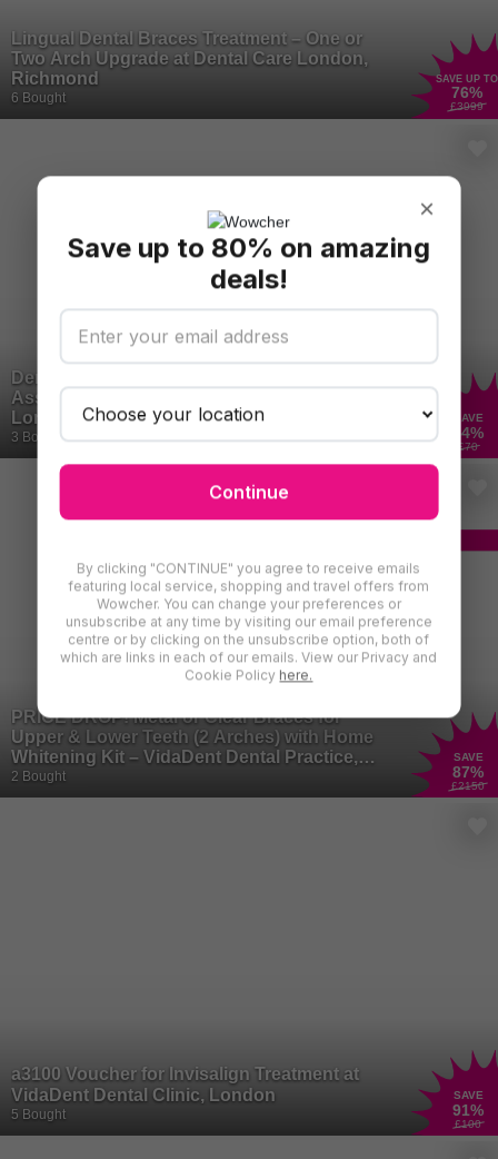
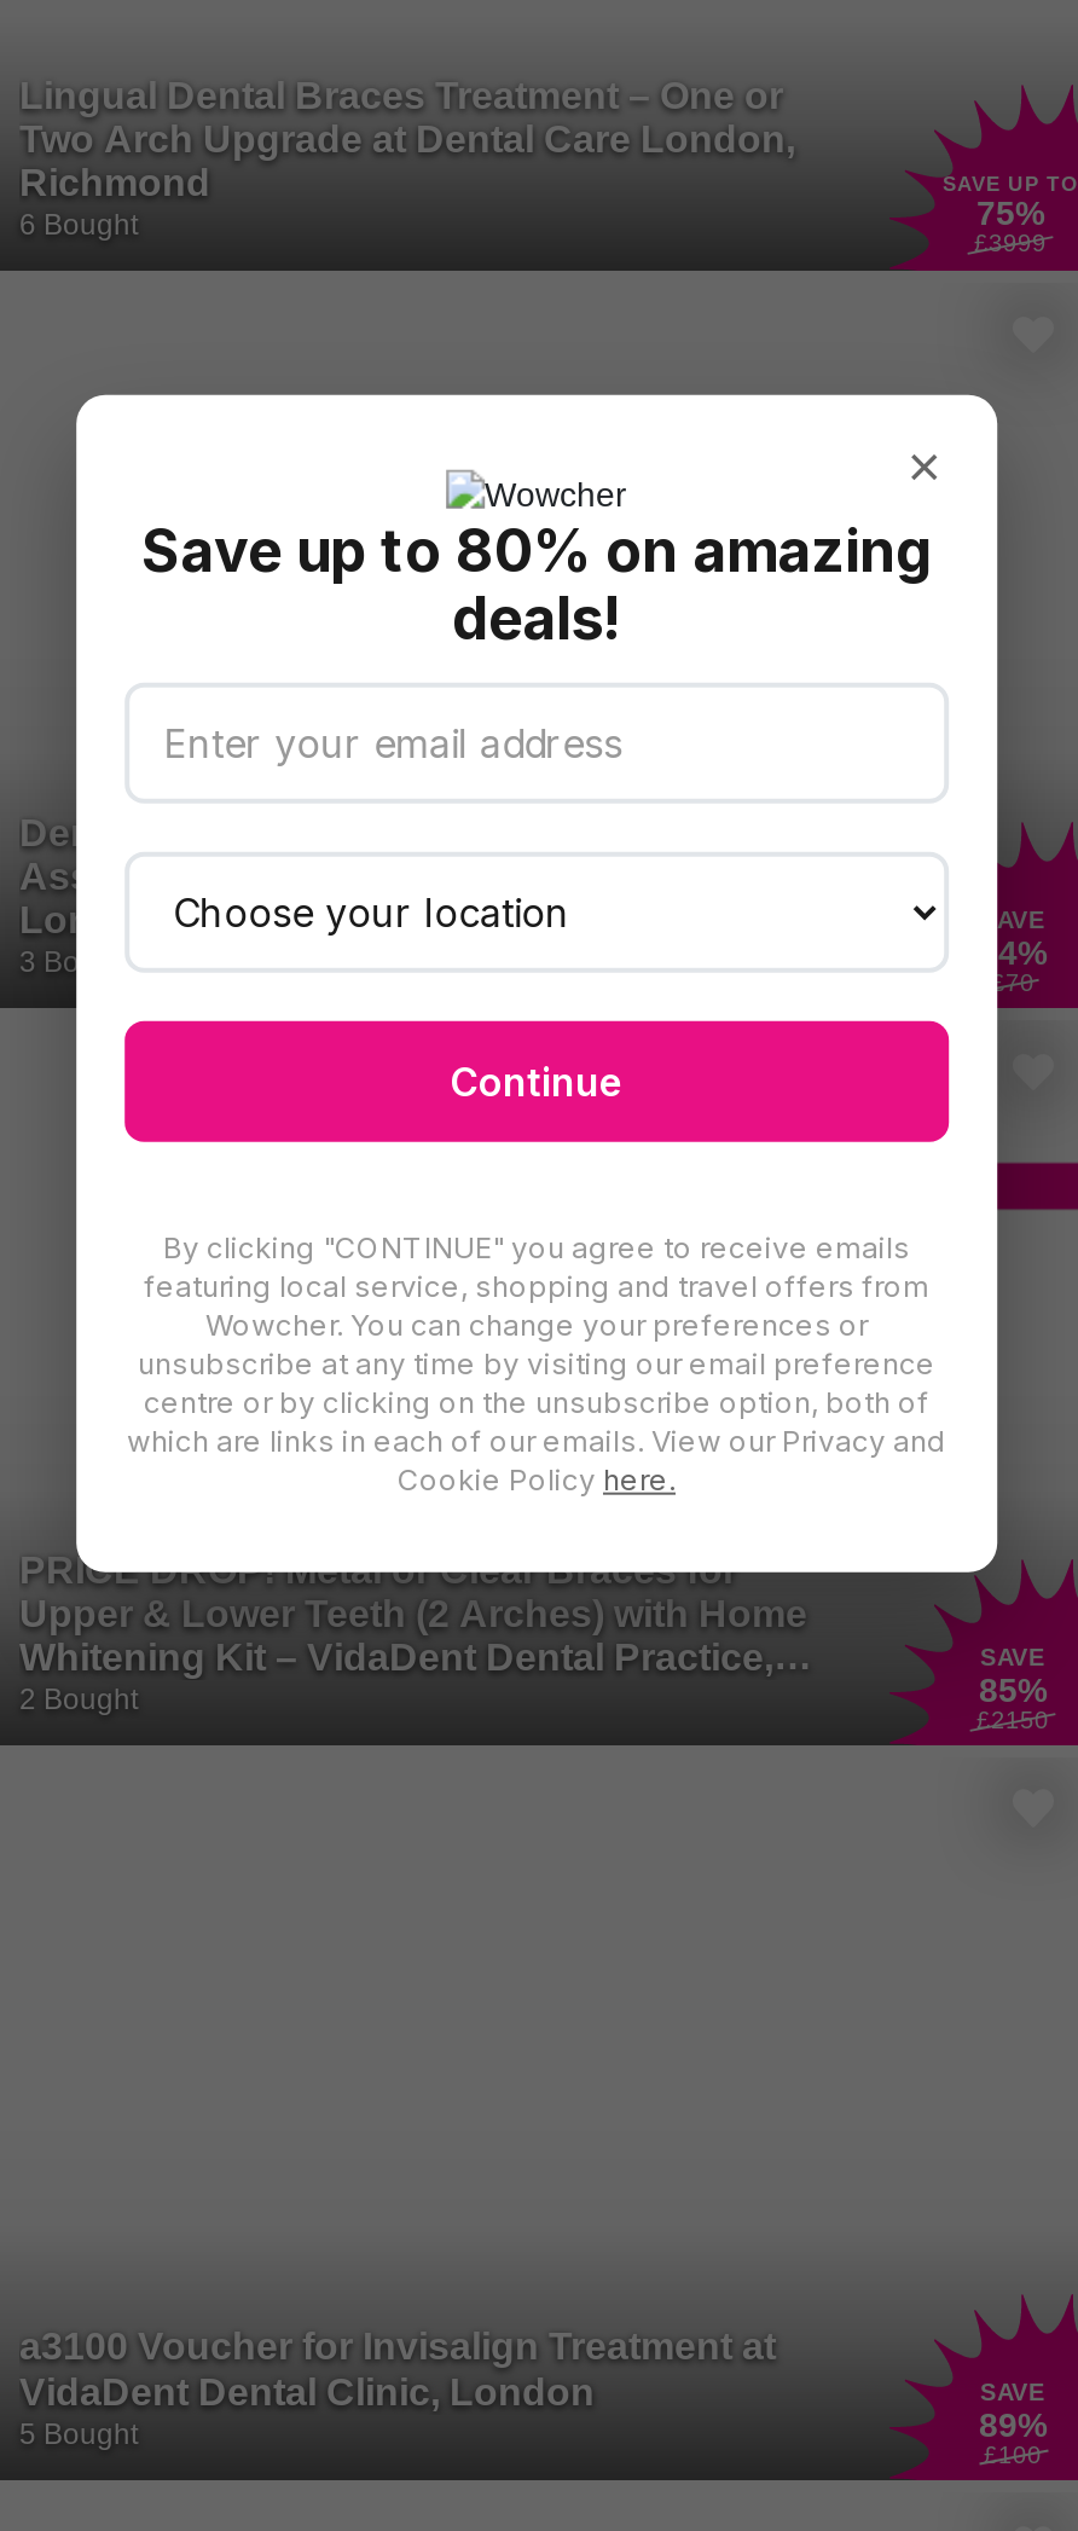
[451,84,482,101] 76% -> [976,194,1044,233] 75%
[452,763,484,780] 87% -> [979,1669,1047,1708] 85%
[452,1101,484,1119] 91% -> [979,2406,1047,2445] 89%

